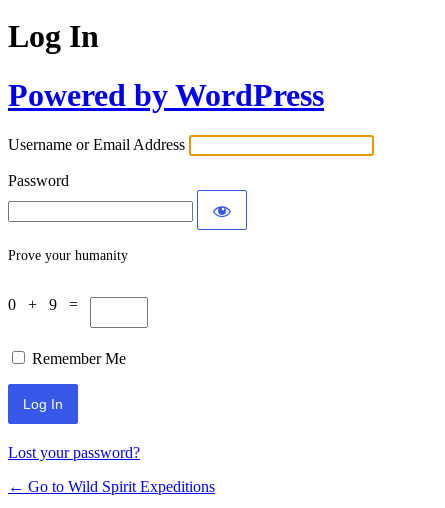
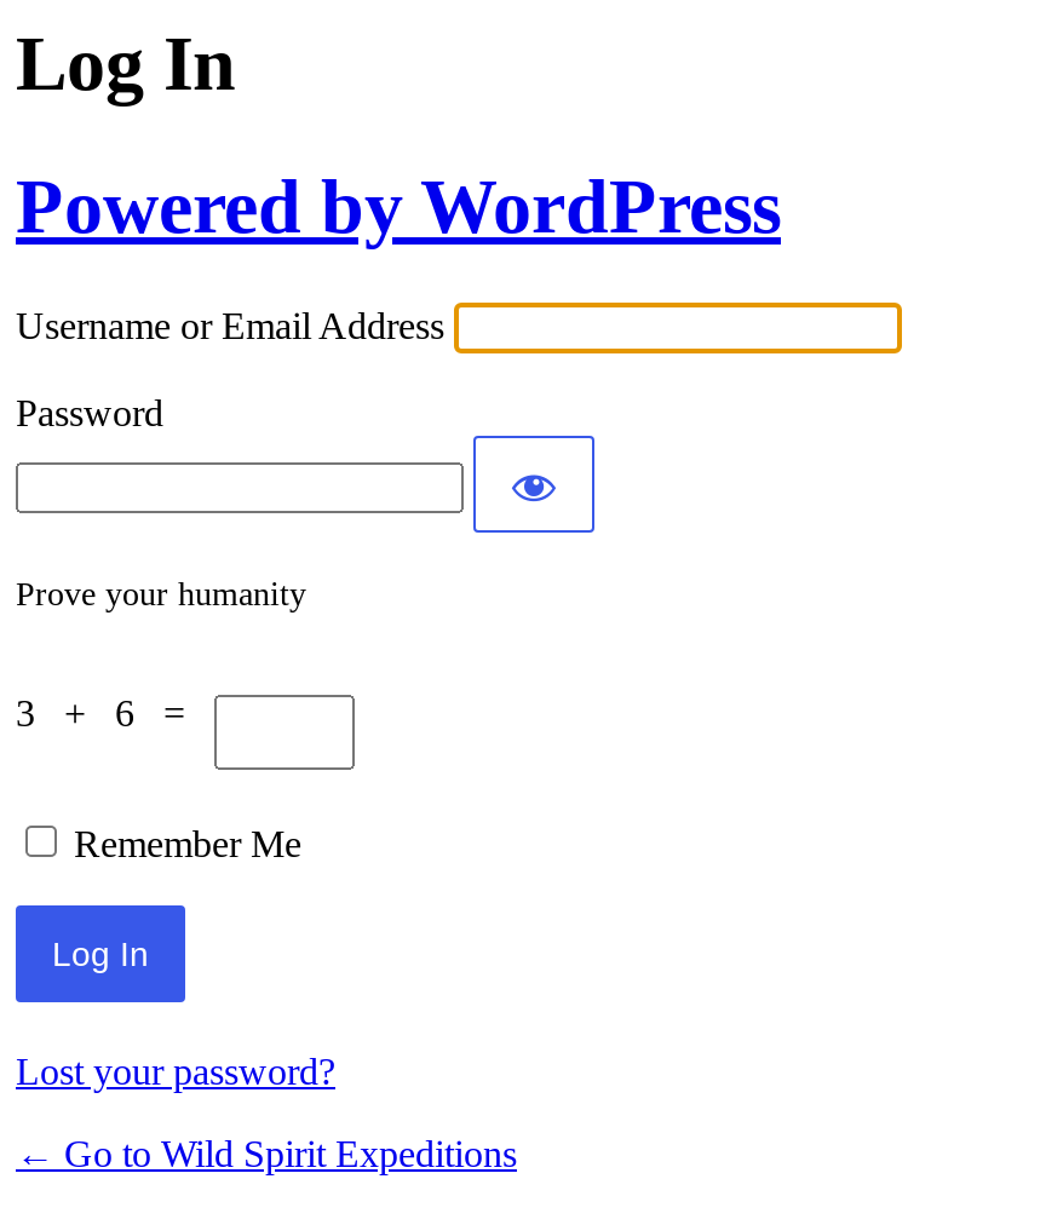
[8,296,90,313] 0 + 9 = -> [16,693,214,734] 3 + 6 =

